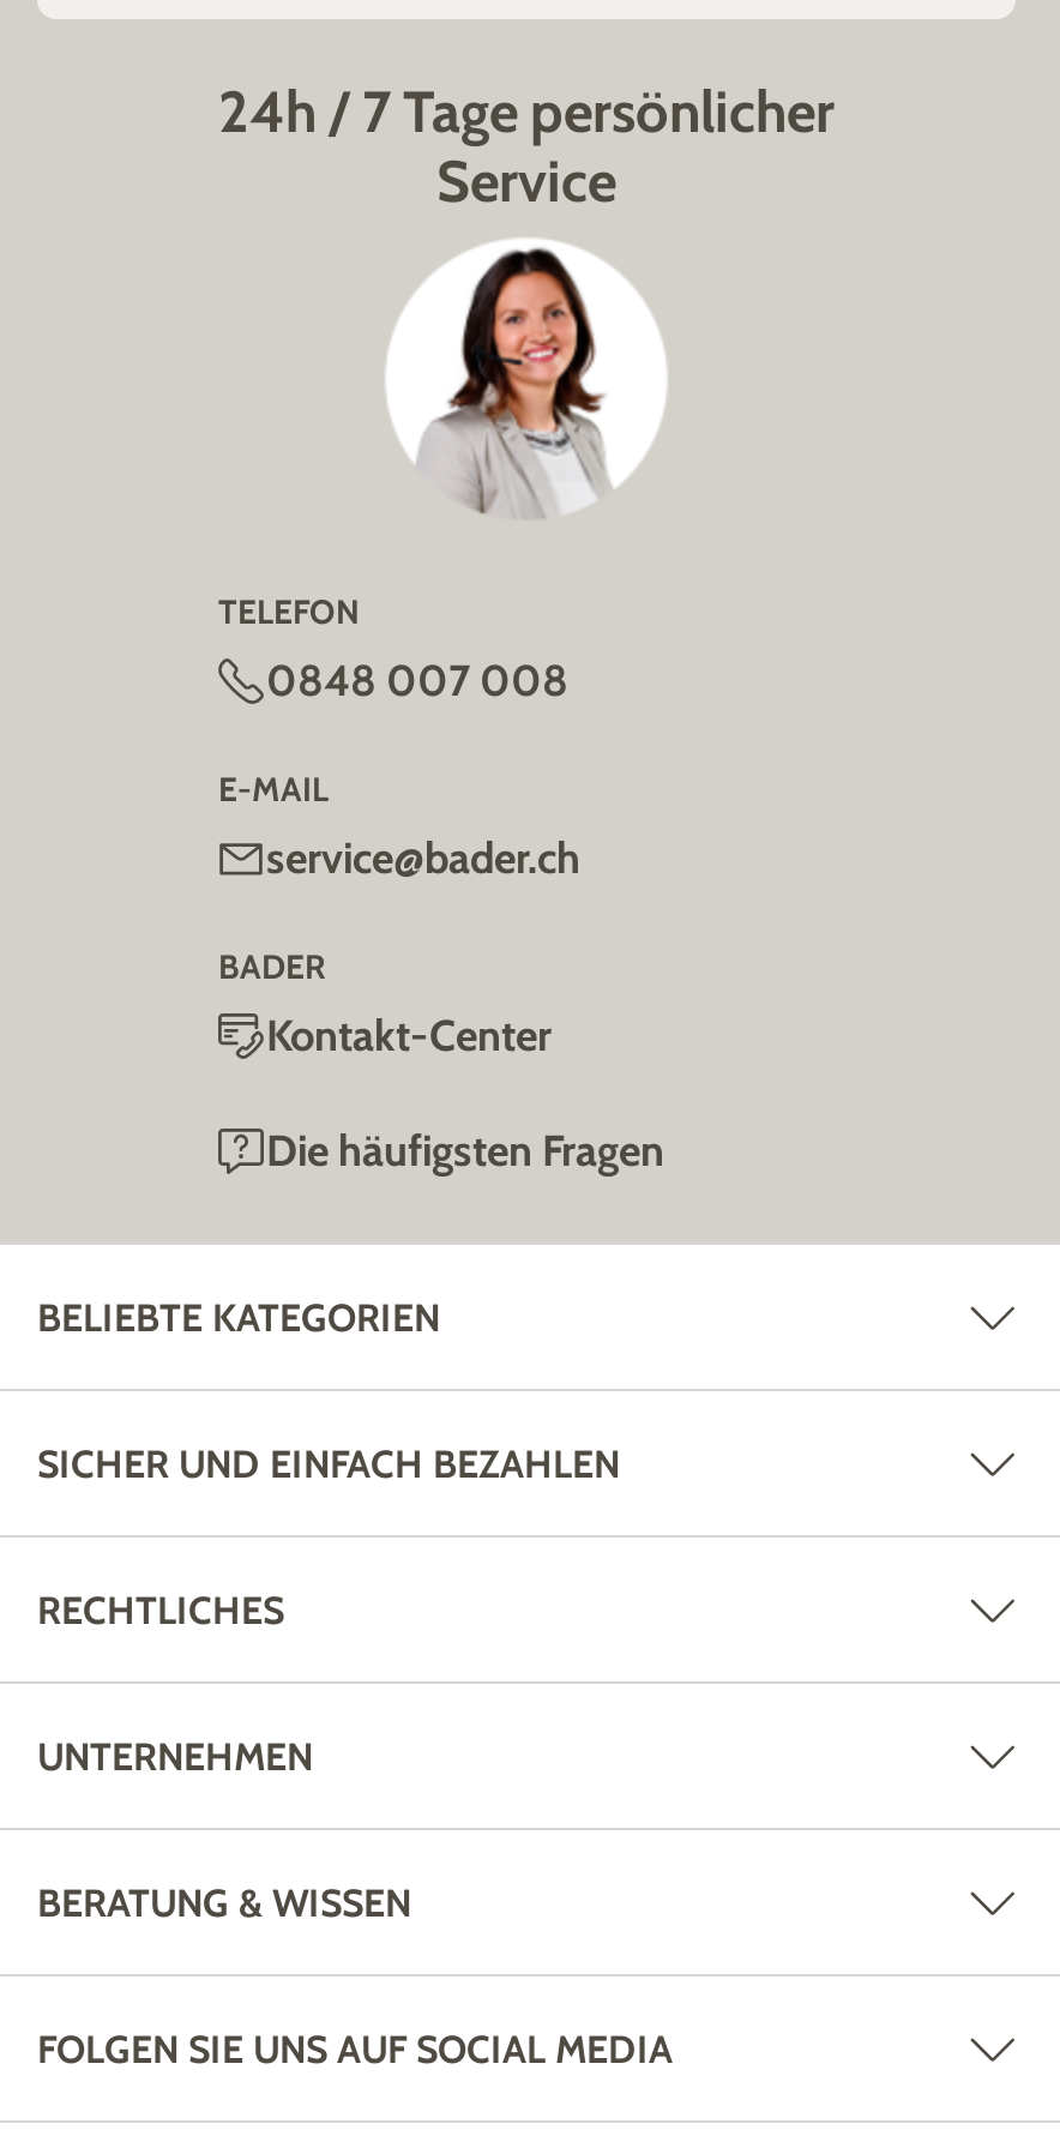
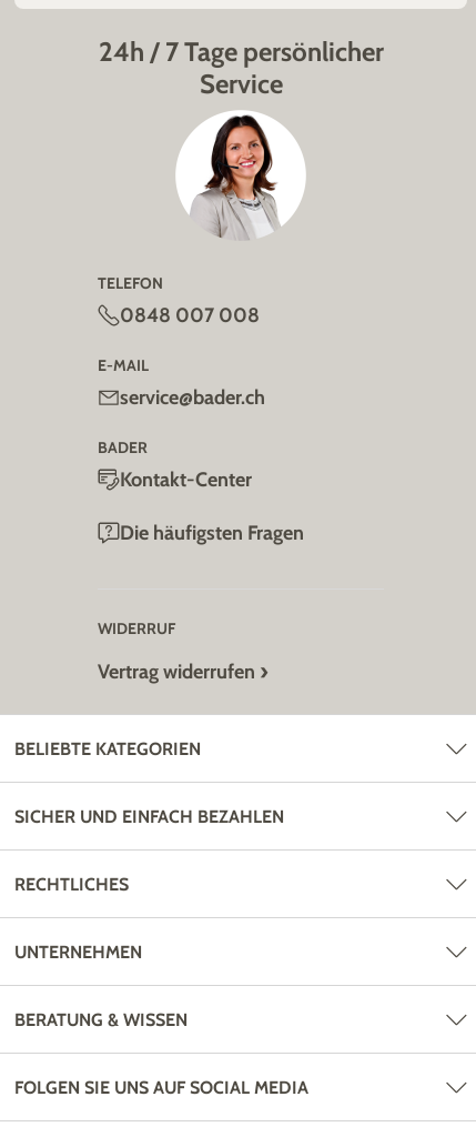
none -> [98,619,256,684] WIDERRUF | Vertrag widerrufen

